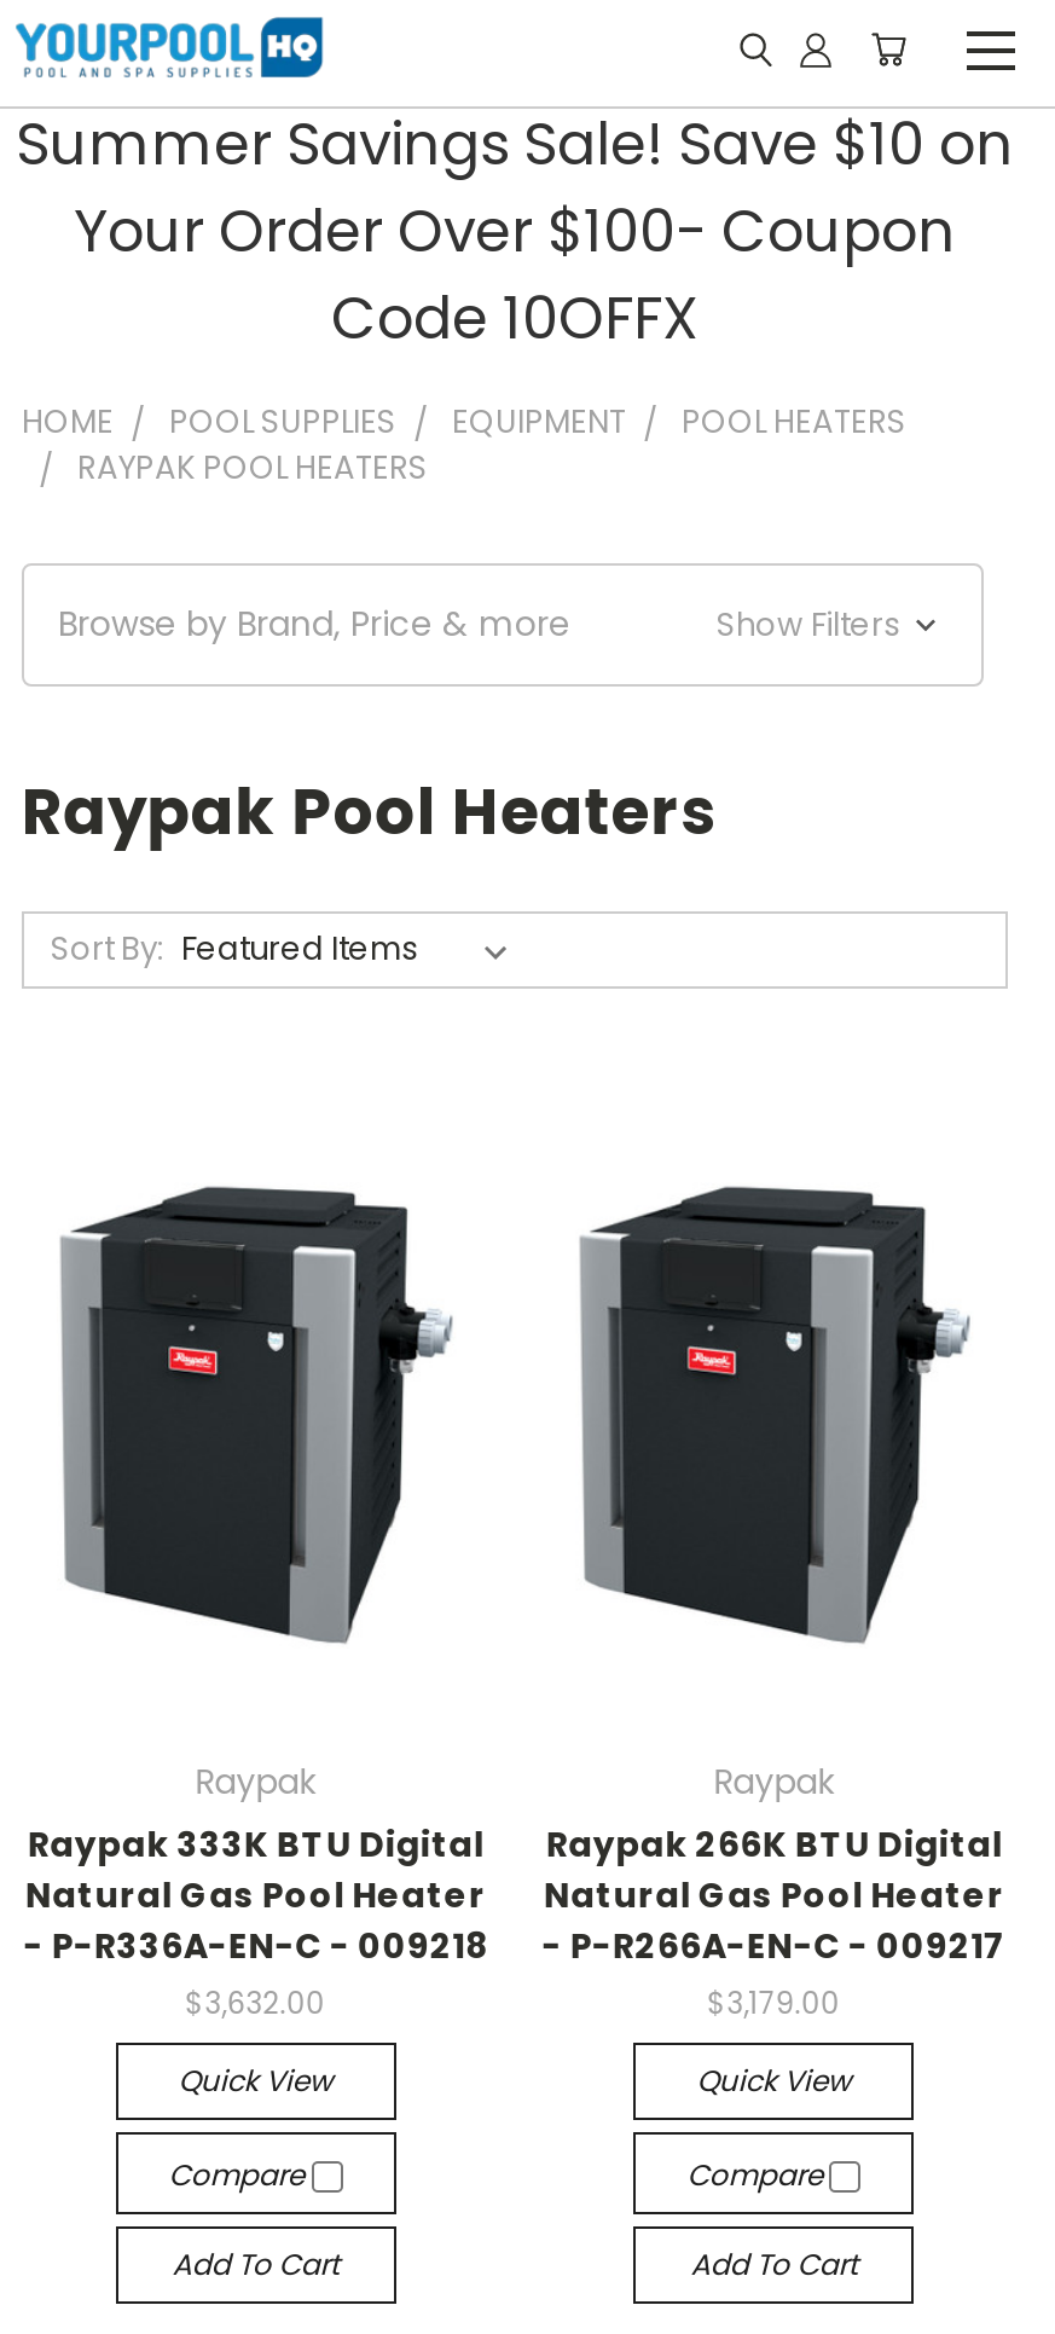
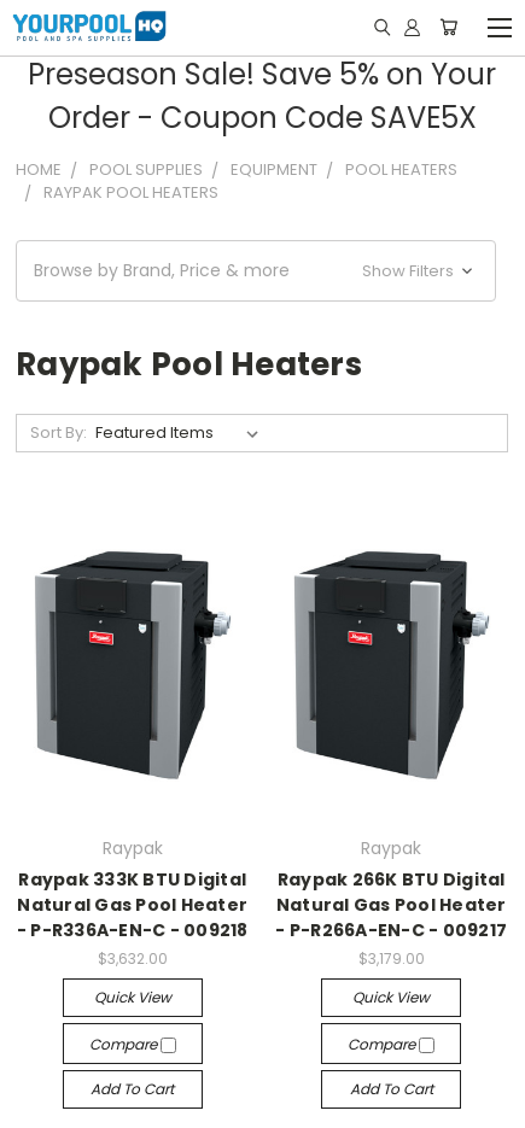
[16,104,1014,358] Summer Savings Sale! Save $10 on | Your Order Over $100- Coupon | Code 10OFFX -> [28,54,496,138] Preseason Sale! Save 5% on Your | Order - Coupon Code SAVE5X

